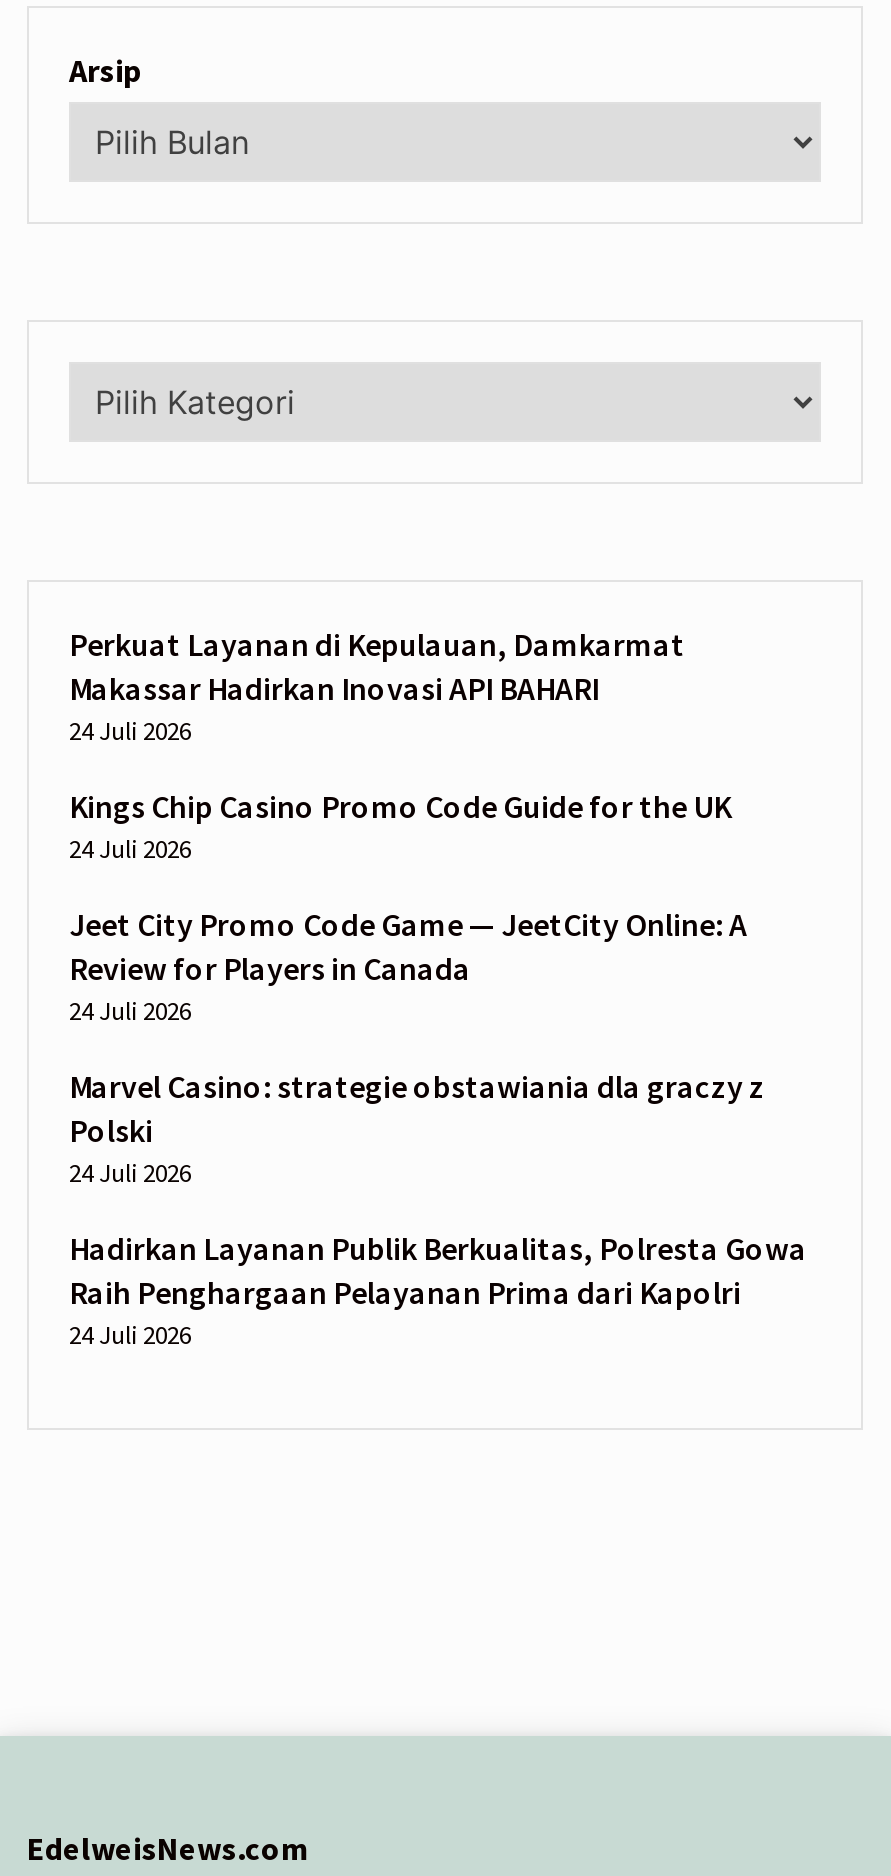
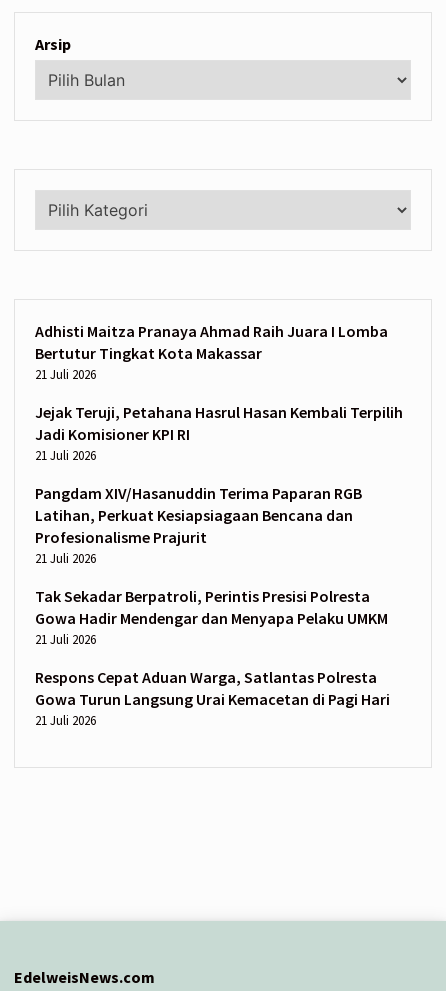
[69,624,685,748] Perkuat Layanan di Kepulauan, Damkarmat | Makassar Hadirkan Inovasi API BAHARI | 24 Juli 2026 -> [35,321,388,383] Adhisti Maitza Pranaya Ahmad Raih Juara I Lomba | Bertutur Tingkat Kota Makassar | 21 Juli 2026
[69,786,731,866] Kings Chip Casino Promo Code Guide for the UK | 24 Juli 2026 -> [35,402,403,464] Jejak Teruji, Petahana Hasrul Hasan Kembali Terpilih | Jadi Komisioner KPI RI | 21 Juli 2026
[69,904,747,1028] Jeet City Promo Code Game — JeetCity Online: A | Review for Players in Canada | 24 Juli 2026 -> [35,483,362,567] Pangdam XIV/Hasanuddin Terima Paparan RGB | Latihan, Perkuat Kesiapsiagaan Bencana dan | Profesionalisme Prajurit | 21 Juli 2026
[69,1066,765,1190] Marvel Casino: strategie obstawiania dla graczy z | Polski | 24 Juli 2026 -> [35,586,388,648] Tak Sekadar Berpatroli, Perintis Presisi Polresta | Gowa Hadir Mendengar dan Menyapa Pelaku UMKM | 21 Juli 2026
[69,1228,807,1352] Hadirkan Layanan Publik Berkualitas, Polresta Gowa | Raih Penghargaan Pelayanan Prima dari Kapolri | 24 Juli 2026 -> [35,667,390,729] Respons Cepat Aduan Warga, Satlantas Polresta | Gowa Turun Langsung Urai Kemacetan di Pagi Hari | 21 Juli 2026

